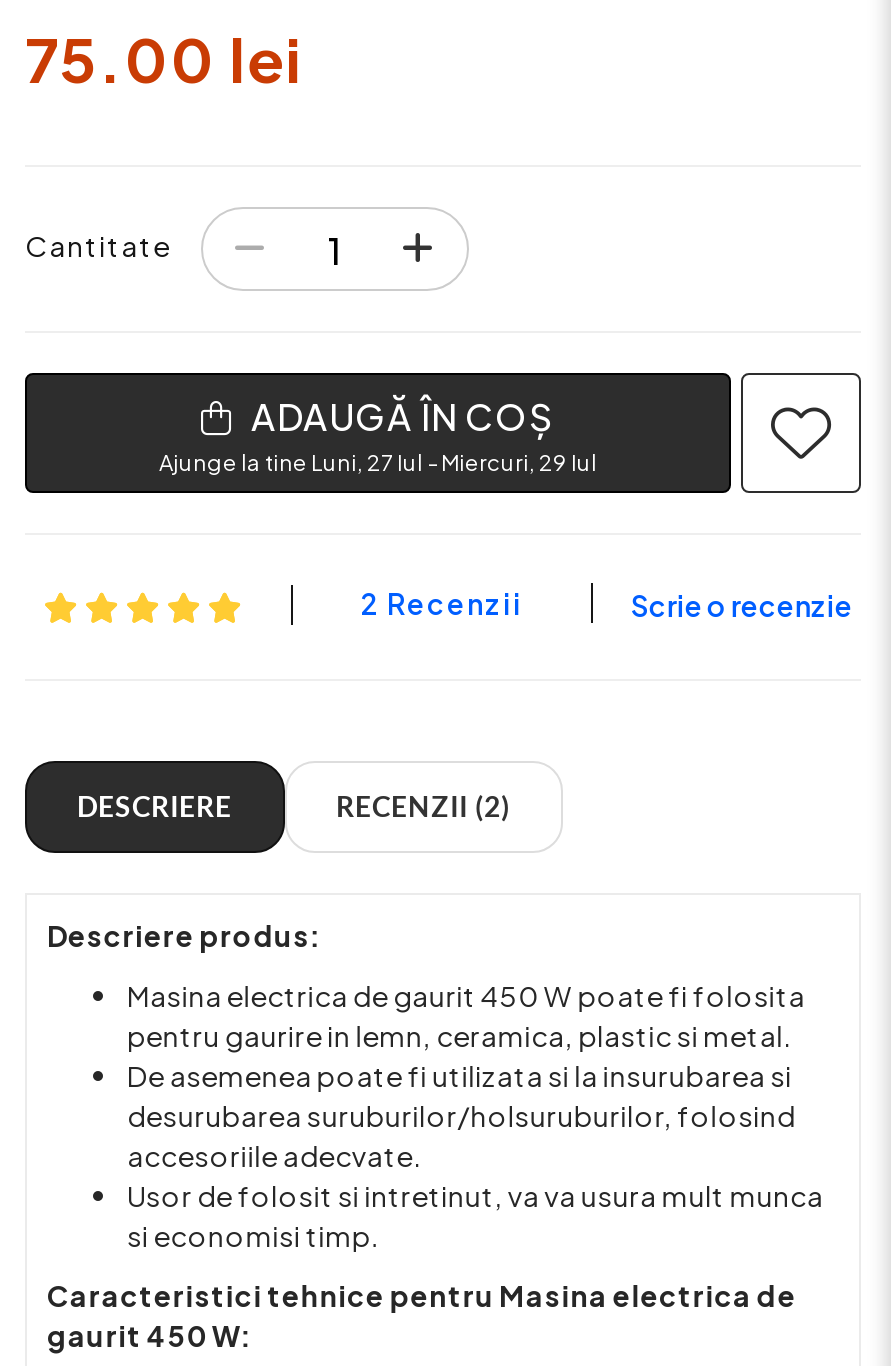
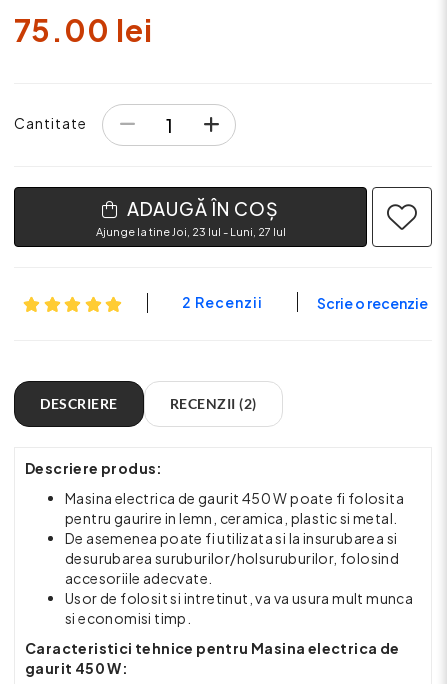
[159,448,597,474] Ajunge la tine Luni, 27 Iul - Miercuri, 29 Iul -> [95,224,285,237] Ajunge la tine Joi, 23 Iul - Luni, 27 Iul

